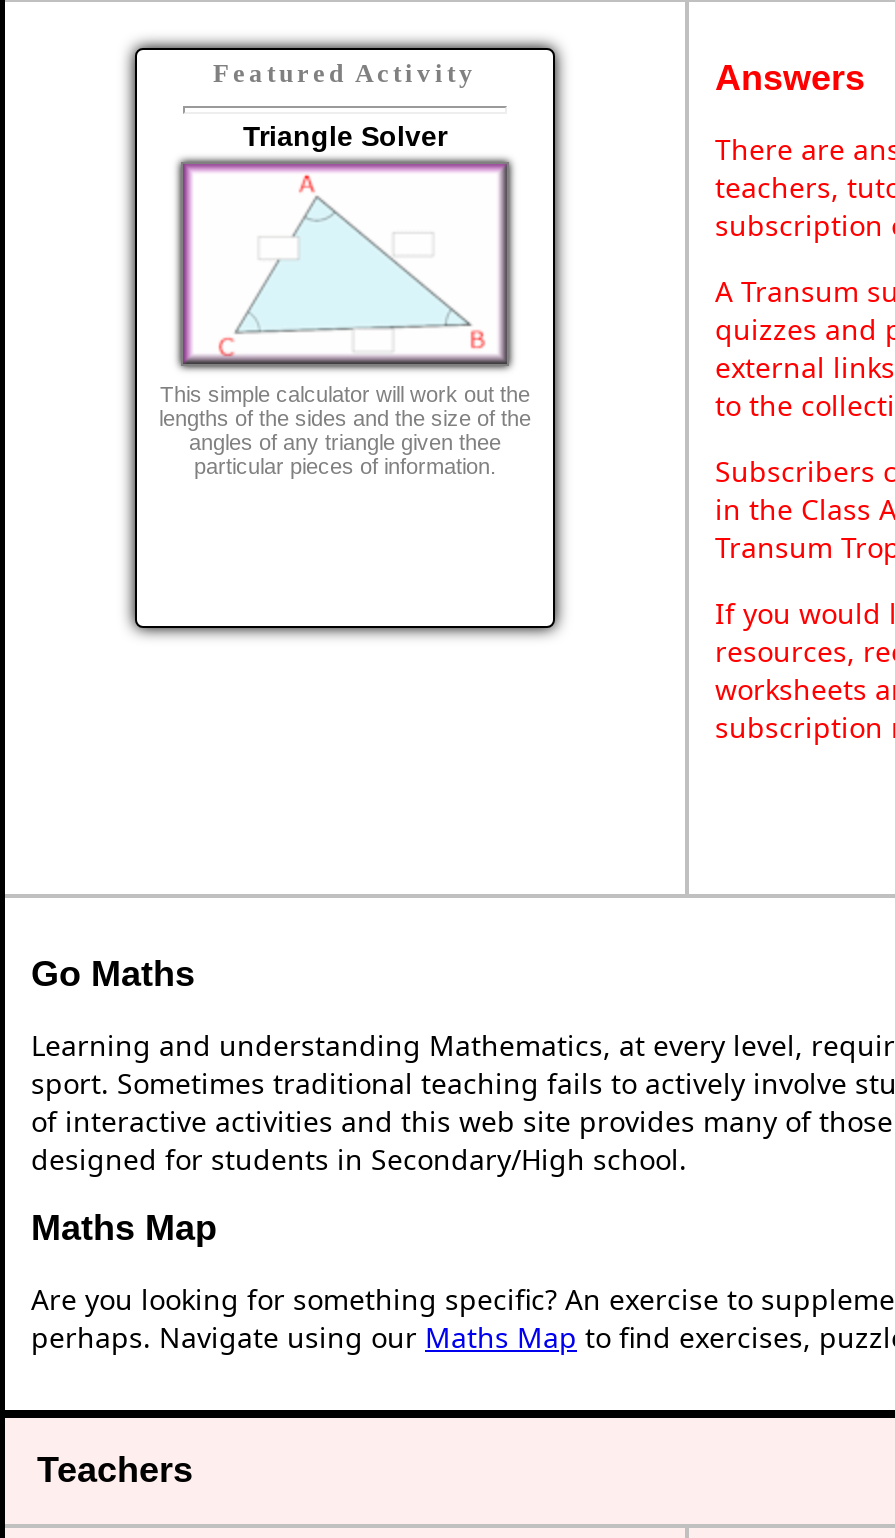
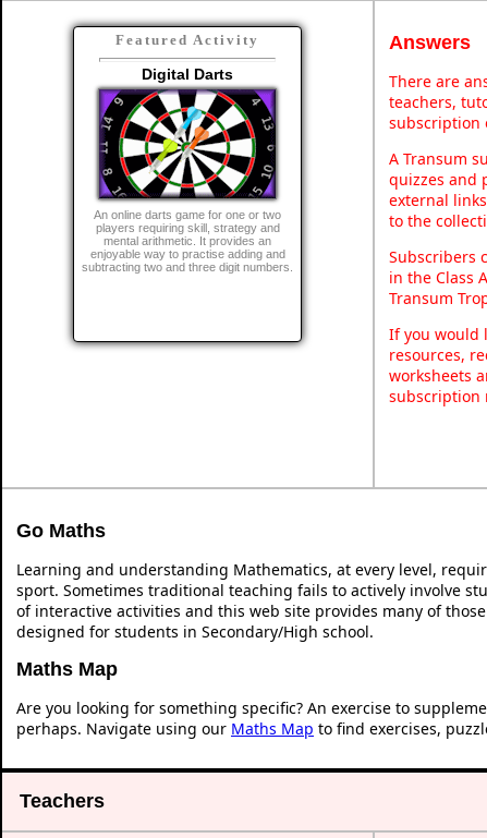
[243,121,447,153] Triangle Solver -> [142,66,233,83] Digital Darts
[159,164,531,479] [image] | This simple calculator will work out the | lengths of the sides and the size of the | angles of any triangle given thee | particular pieces of information. -> [82,89,293,274] [image] | An online darts game for one or two | players requiring skill, strategy and | mental arithmetic. It provides an | enjoyable way to practise adding and | subtracting two and three digit numbers.

